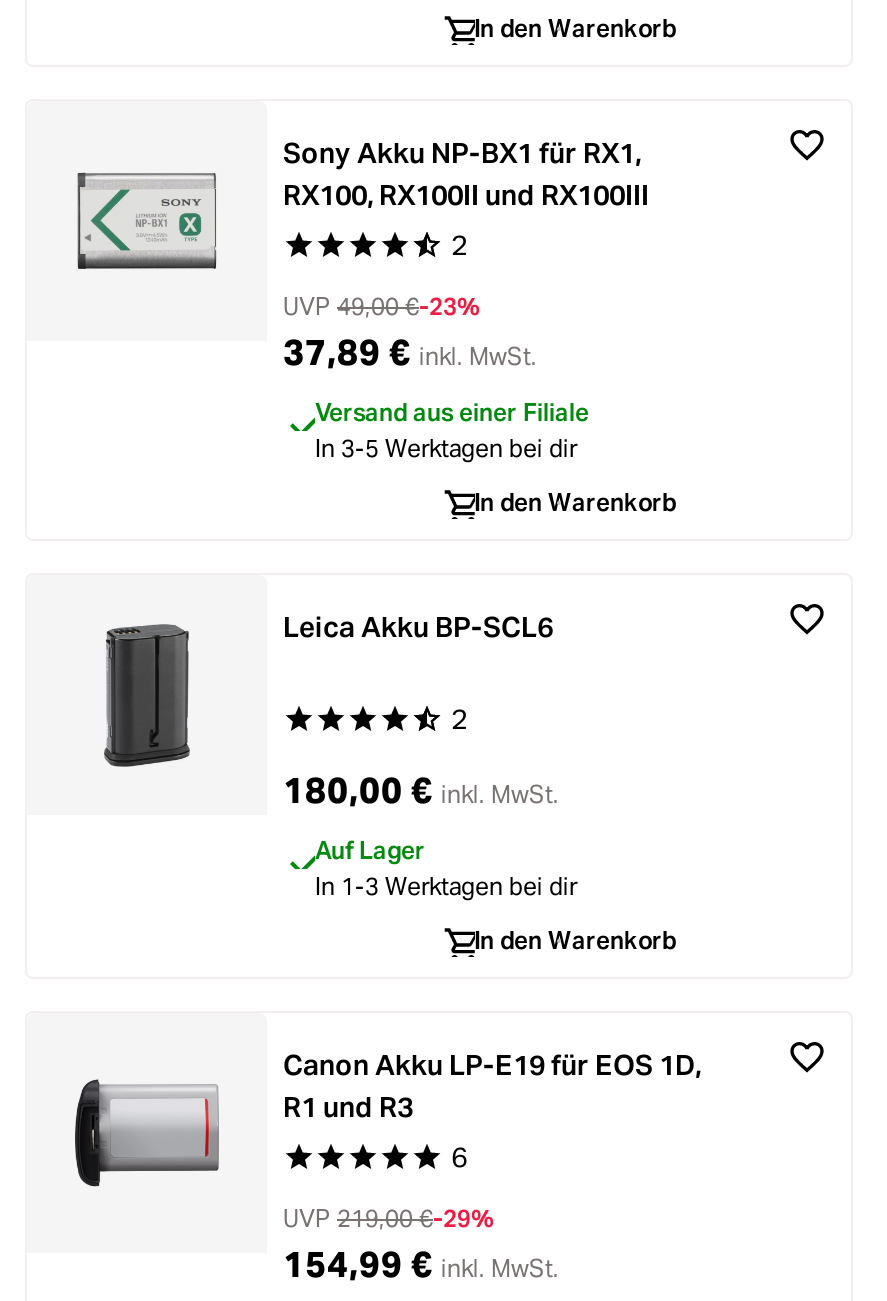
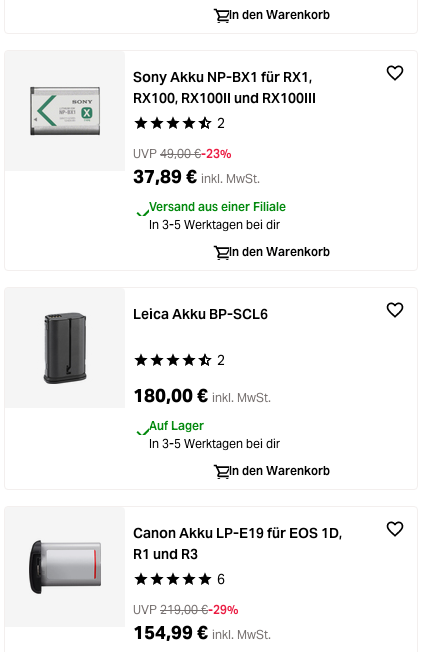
[315,871,577,901] In 1-3 Werktagen bei dir -> [149,436,280,451] In 3-5 Werktagen bei dir

